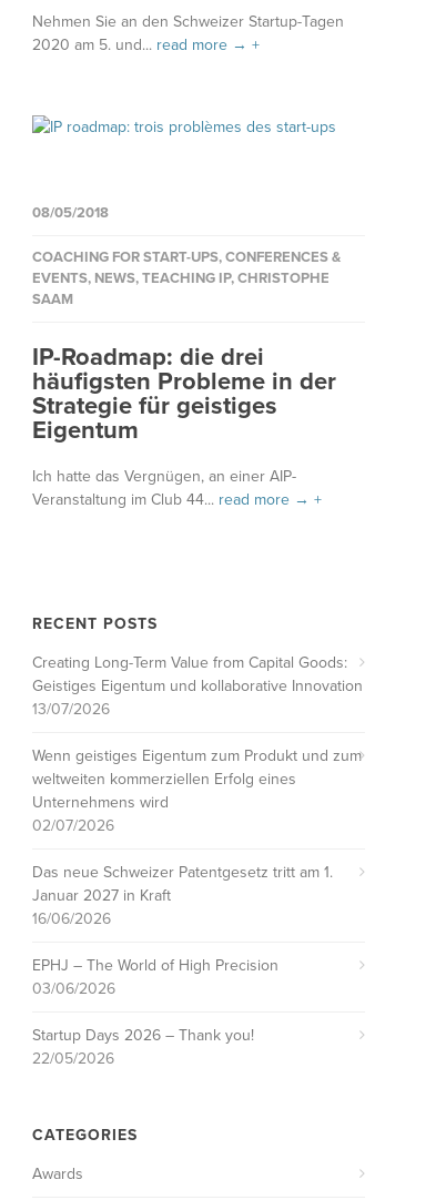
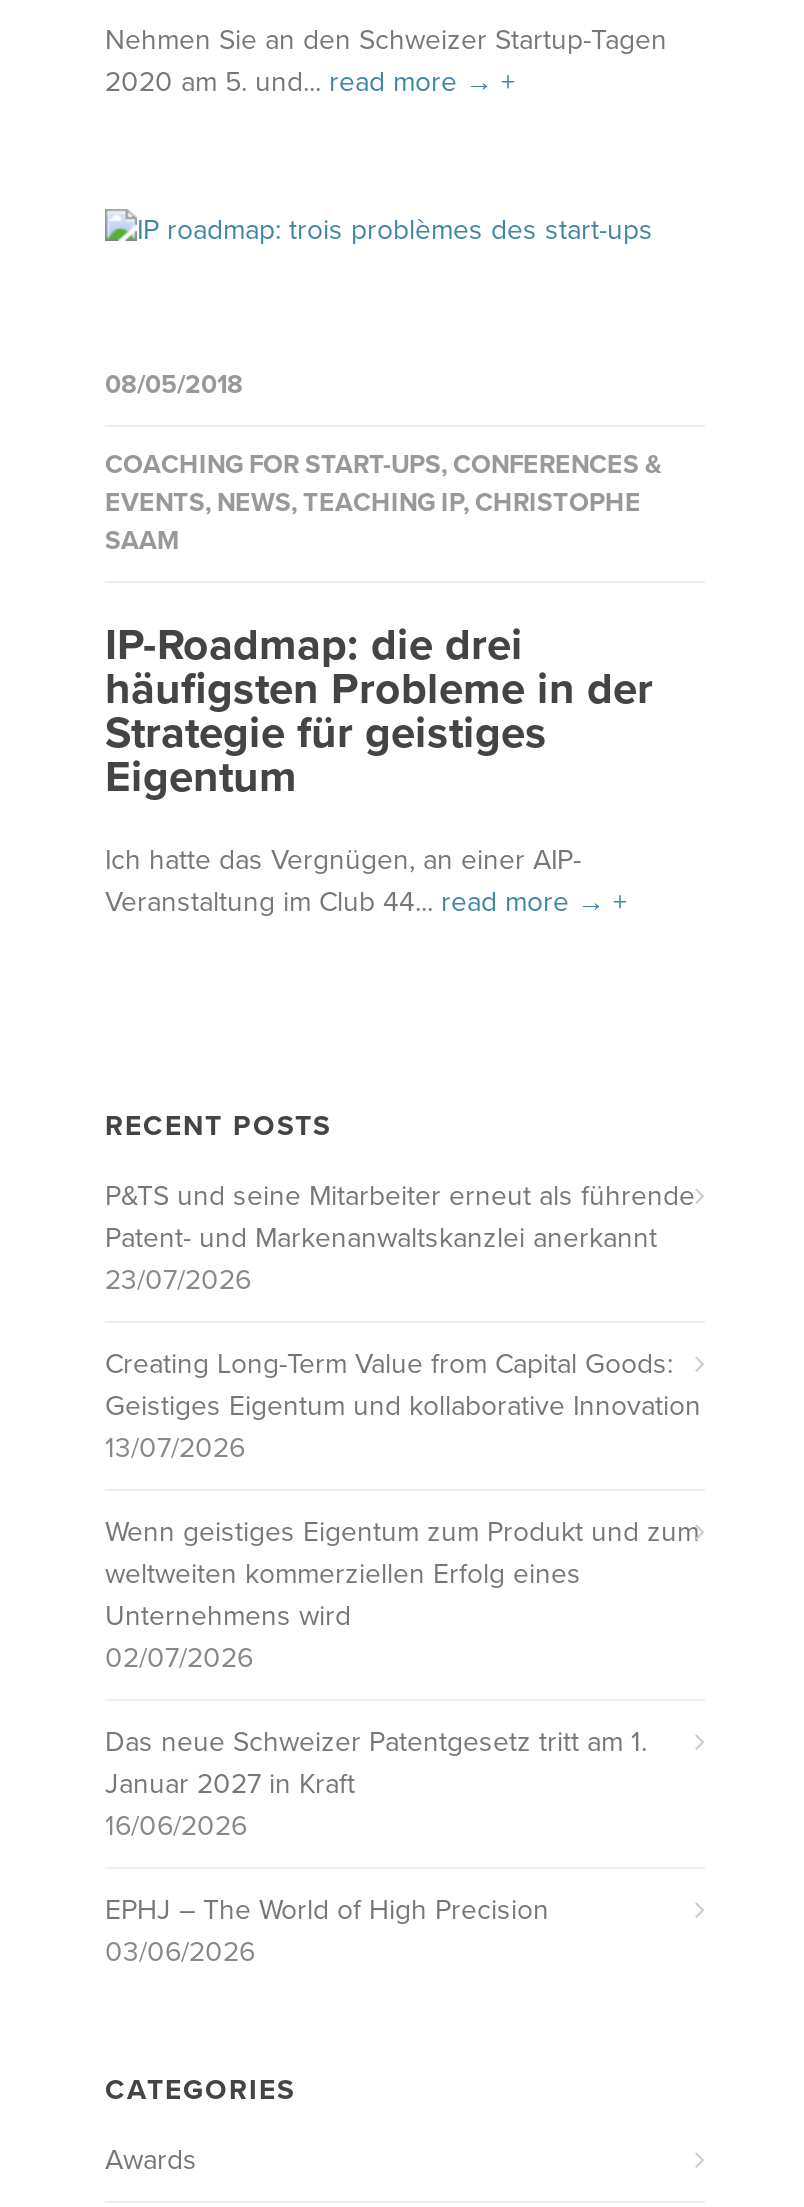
none -> [105,1178,695,1296] P&TS und seine Mitarbeiter erneut als führende | Patent- und Markenanwaltskanzlei anerkannt | 23/07/2026
moved [32,653,363,998] -> [105,1346,701,1968]: Creating Long-Term Value from Capital Goods: | Geistiges Eigentum und kollaborative Innovation | 13/07/2026 | ... | EPHJ – The World of High Precision | 03/06/2026
[32,1025,254,1067] Startup Days 2026 – Thank you! | 22/05/2026 -> none

